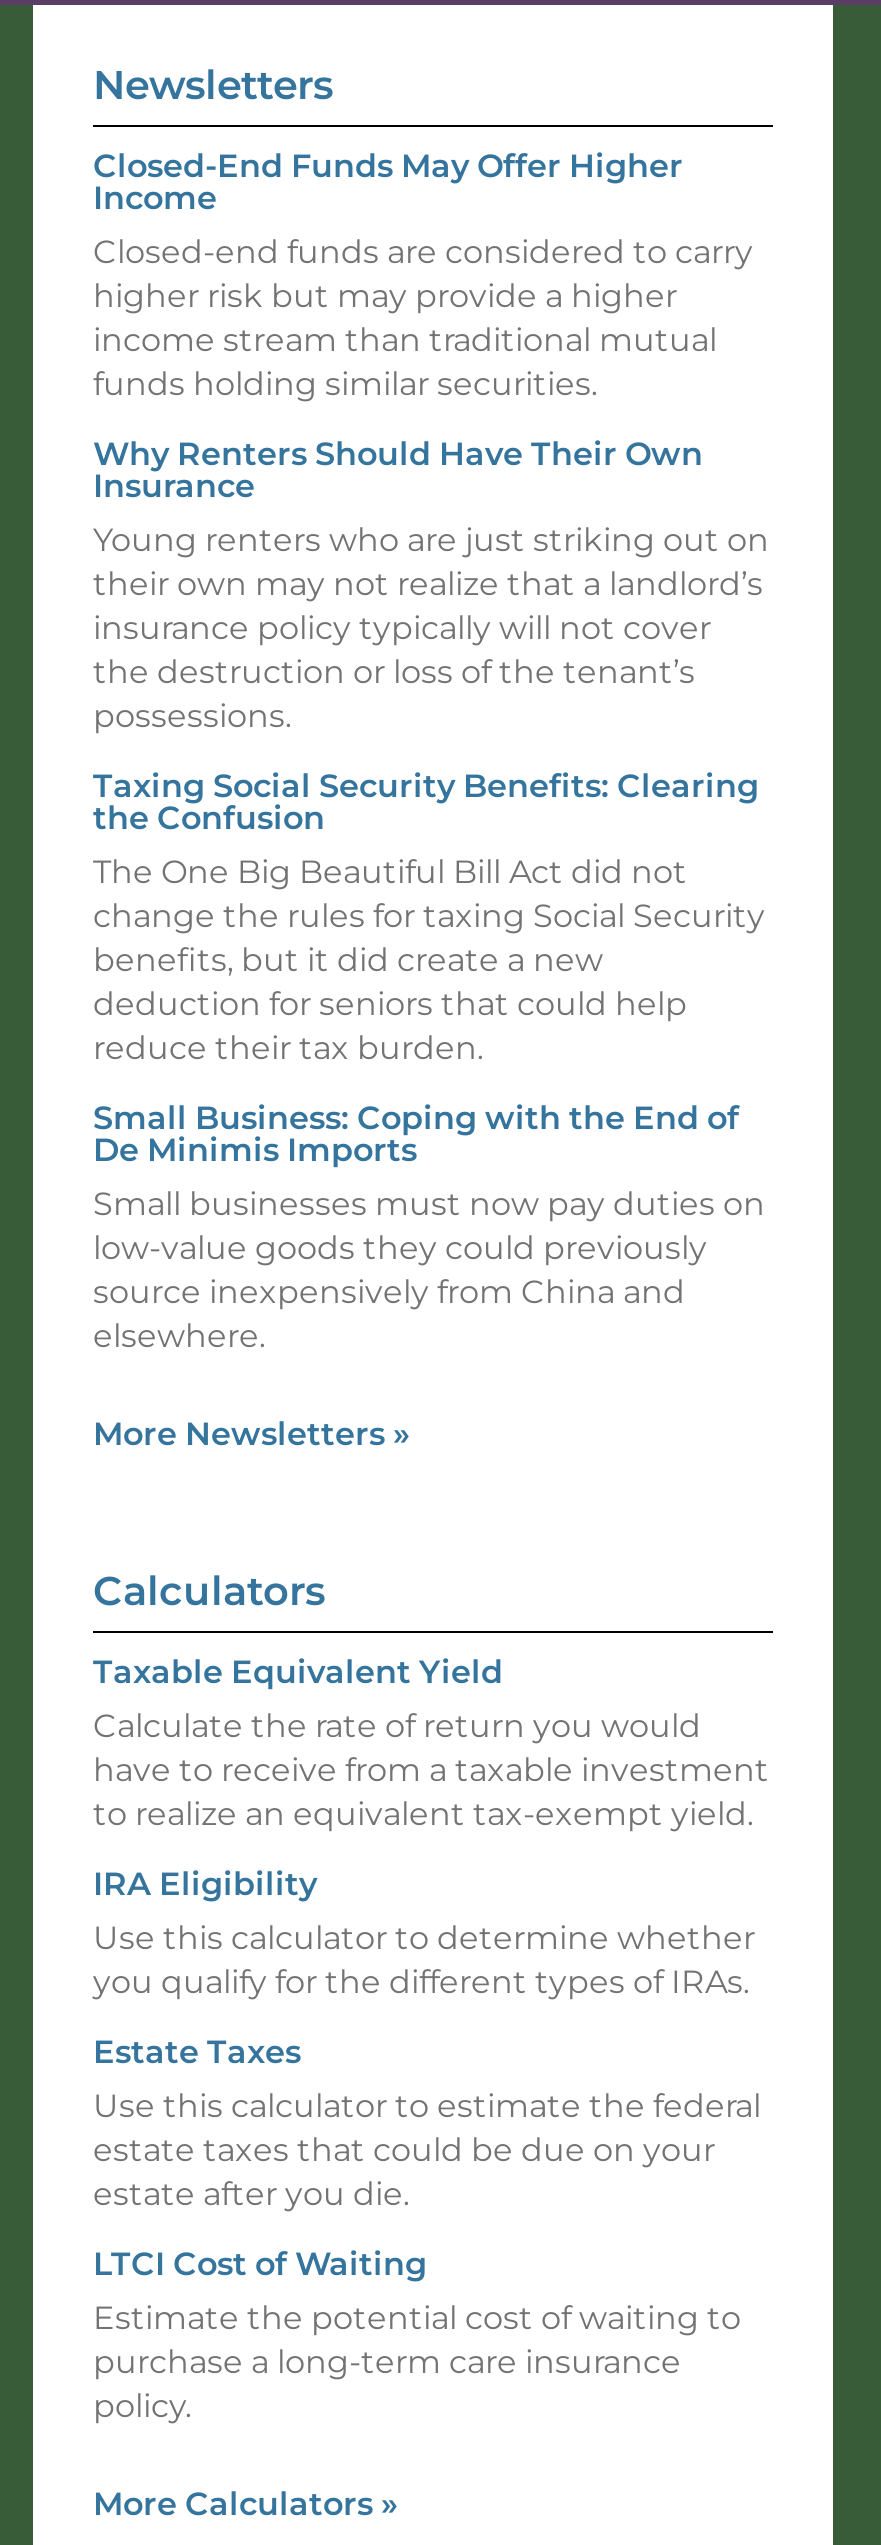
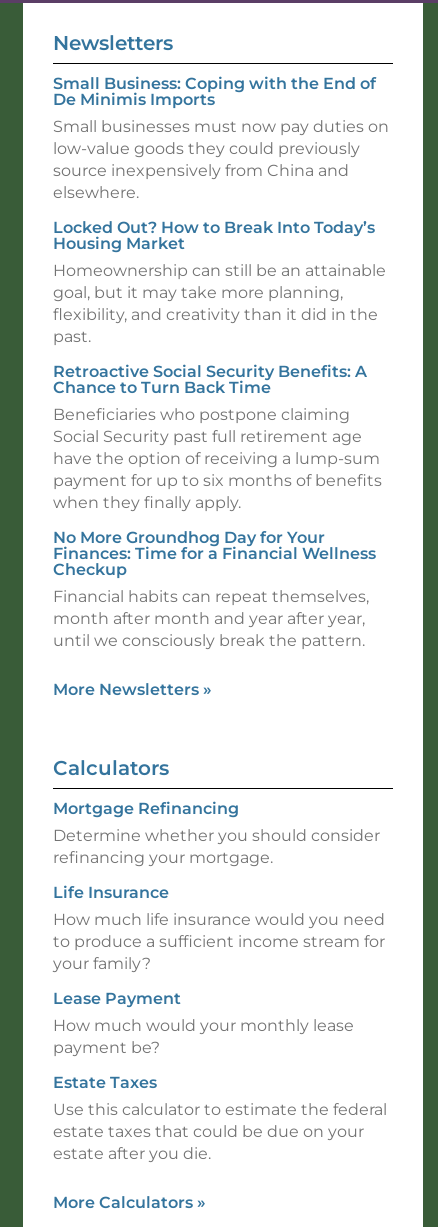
[93,146,769,1066] Closed-End Funds May Offer Higher | Income | Closed-end funds are considered to carry | higher risk but may provide a higher | income stream than traditional mutual | funds holding similar securities. | Why Renters Should Have Their Own | Insurance | Young renters who are just striking out on | their own may not realize that a landlord’s | insurance policy typically will not cover | the destruction or loss of the tenant’s | possessions. | Taxing Social Security Benefits: Clearing | the Confusion | The One Big Beautiful Bill Act did not | change the rules for taxing Social Security | benefits, but it did create a new | deduction for seniors that could help | reduce their tax burden. -> none
moved [93,1098,765,1354] -> [53,74,389,202]: Small Business: Coping with the End of | De Minimis Imports | Small businesses must now pay duties on | low-value goods they could previously | source inexpensively from China and | elsewhere.
none -> [53,218,386,650] Locked Out? How to Break Into Today’s | Housing Market | Homeownership can still be an attainable | goal, but it may take more planning, | flexibility, and creativity than it did in the | past. | Retroactive Social Security Benefits: A | Chance to Turn Back Time | Beneficiaries who postpone claiming | Social Security past full retirement age | have the option of receiving a lump-sum | payment for up to six months of benefits | when they finally apply. | No More Groundhog Day for Your | Finances: Time for a Financial Wellness | Checkup | Financial habits can repeat themselves, | month after month and year after year, | until we consciously break the pattern.
[93,1652,769,2000] Taxable Equivalent Yield | Calculate the rate of return you would | have to receive from a taxable investment | to realize an equivalent tax-exempt yield. | IRA Eligibility | Use this calculator to determine whether | you qualify for the different types of IRAs. -> [53,799,385,1057] Mortgage Refinancing | Determine whether you should consider | refinancing your mortgage. | Life Insurance | How much life insurance would you need | to produce a sufficient income stream for | your family? | Lease Payment | How much would your monthly lease | payment be?
moved [93,2032,761,2212] -> [53,1073,387,1163]: Estate Taxes | Use this calculator to estimate the federal | estate taxes that could be due on your | estate after you die.
[93,2244,741,2424] LTCI Cost of Waiting | Estimate the potential cost of waiting to | purchase a long-term care insurance | policy. -> none

